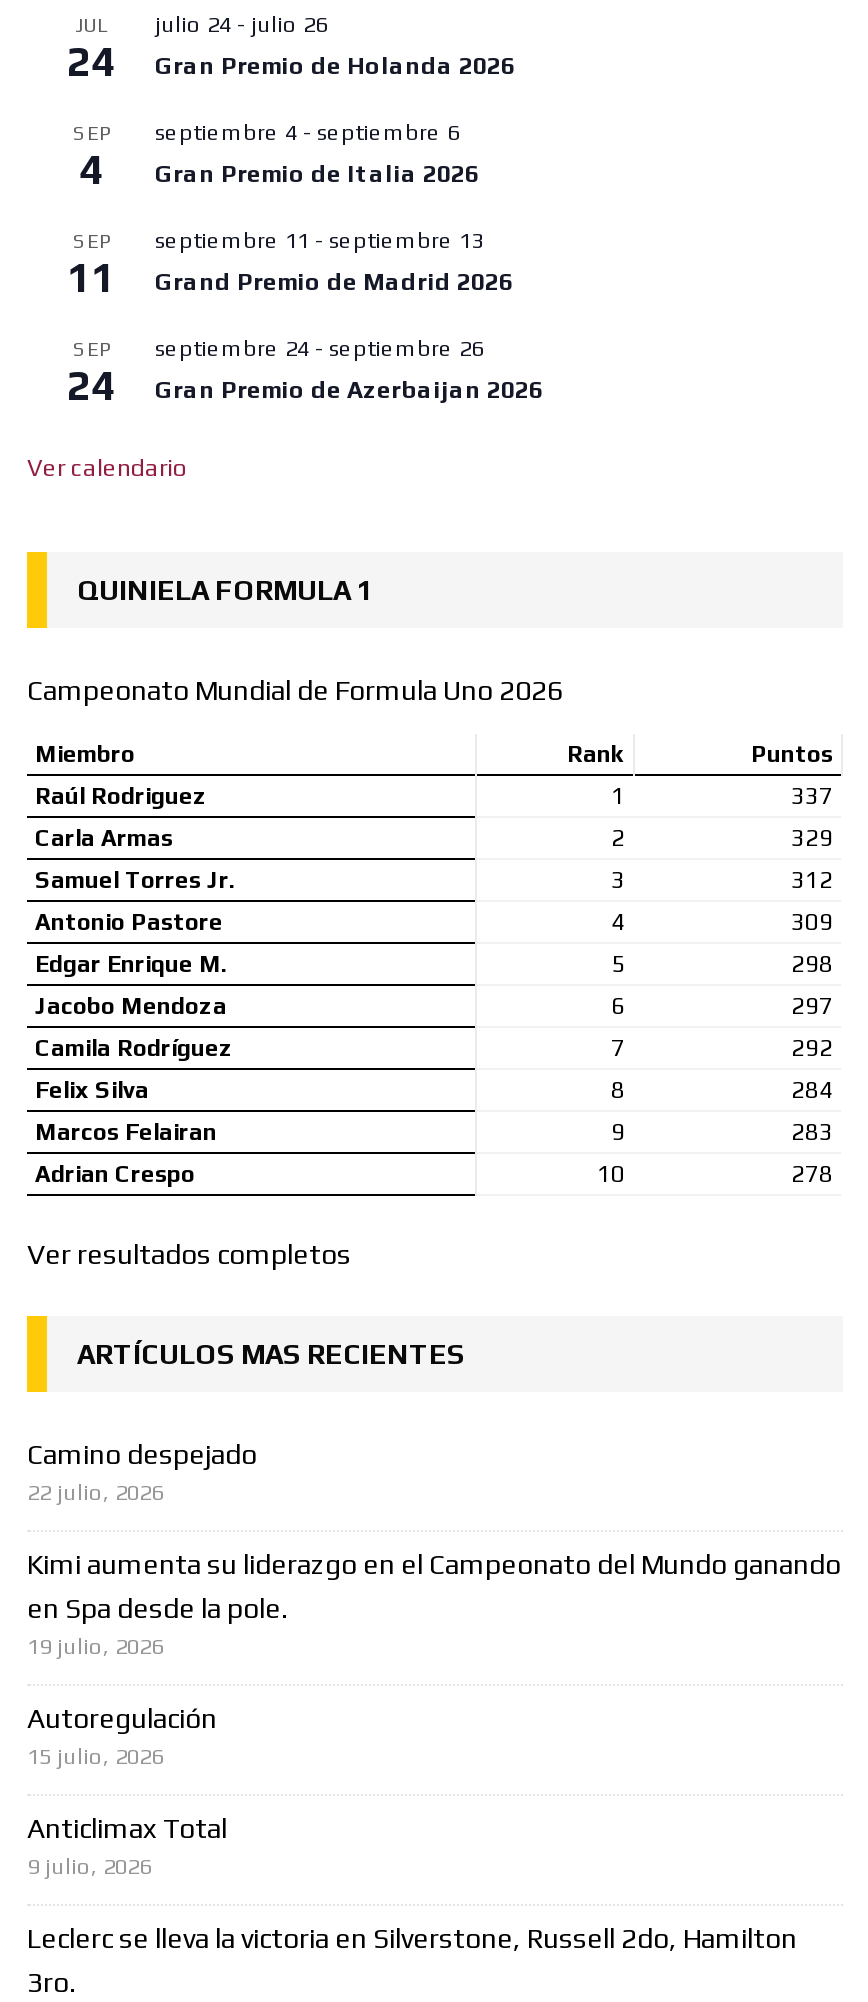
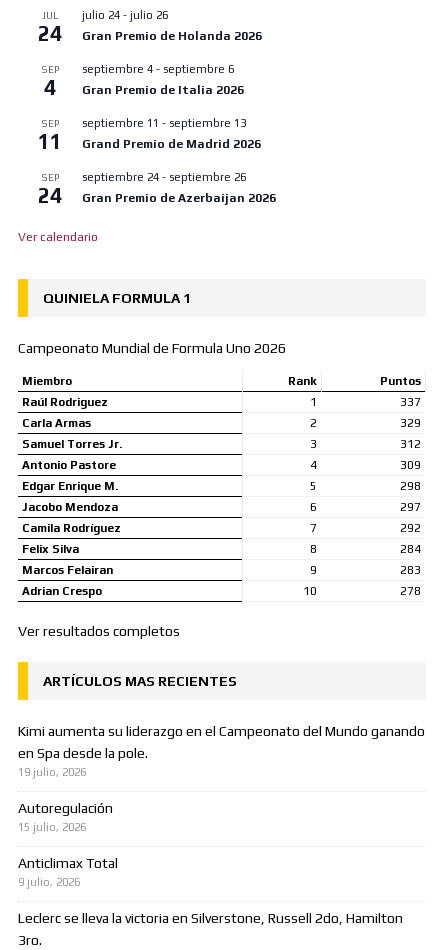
[27,1437,257,1503] Camino despejado | 22 julio, 2026 -> none

